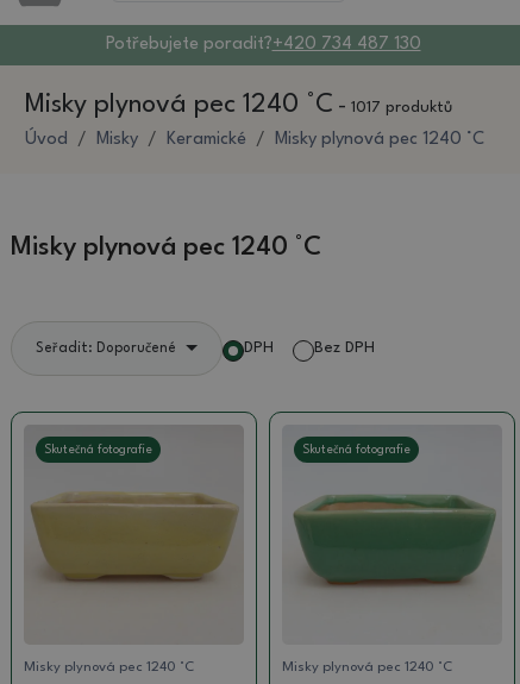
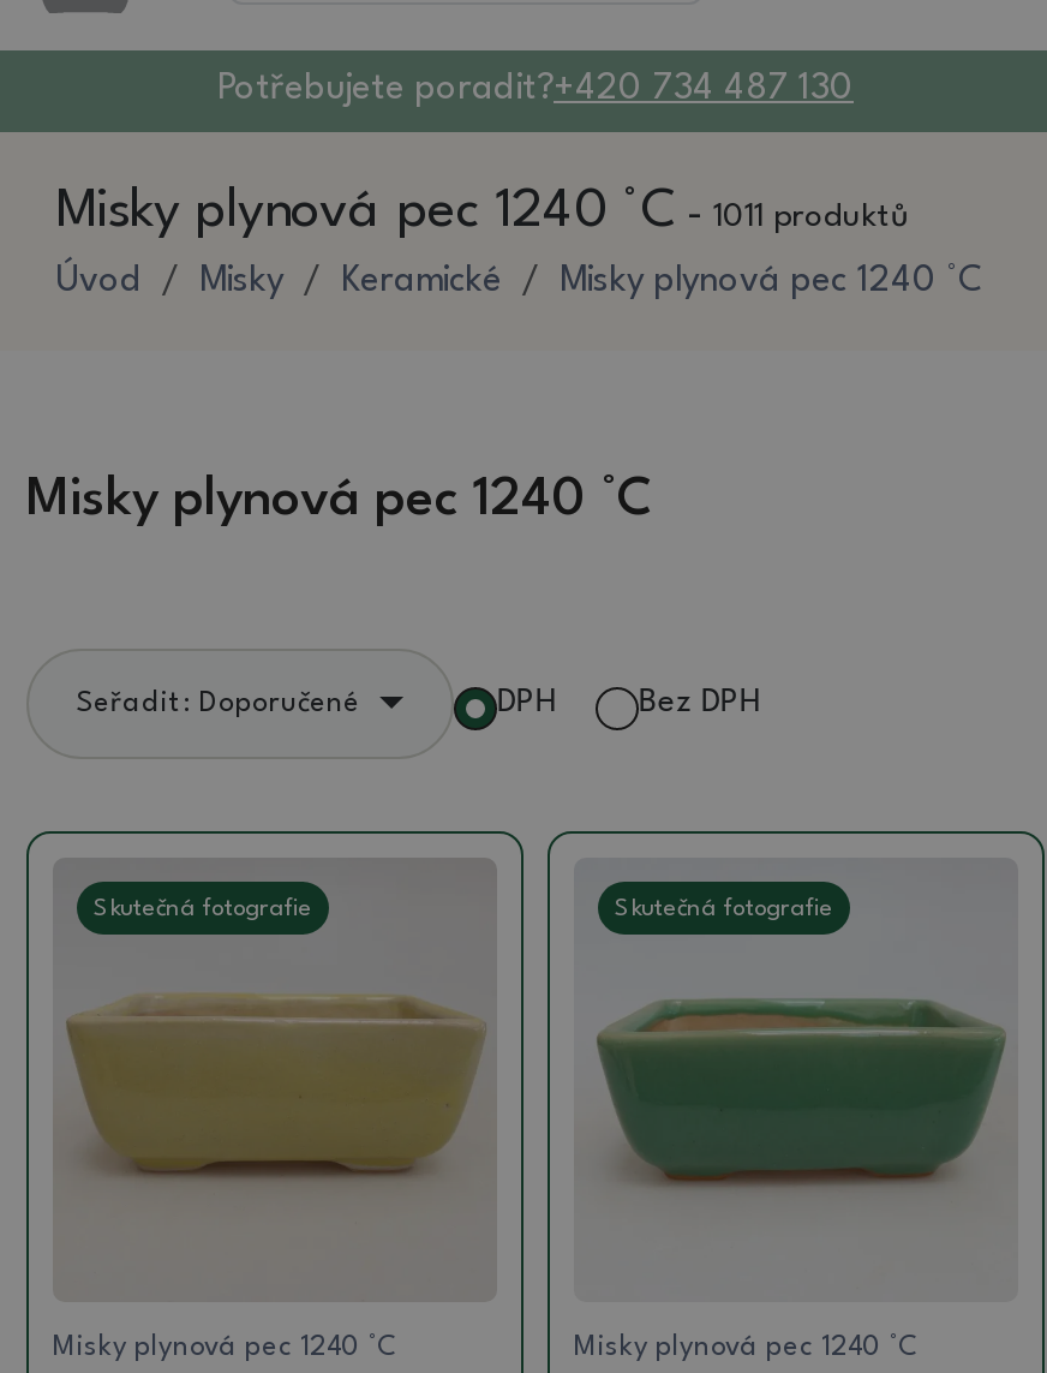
[25,92,452,118] Misky plynová pec 1240 °C - 1017 produktů -> [55,186,908,239] Misky plynová pec 1240 °C - 1011 produktů

